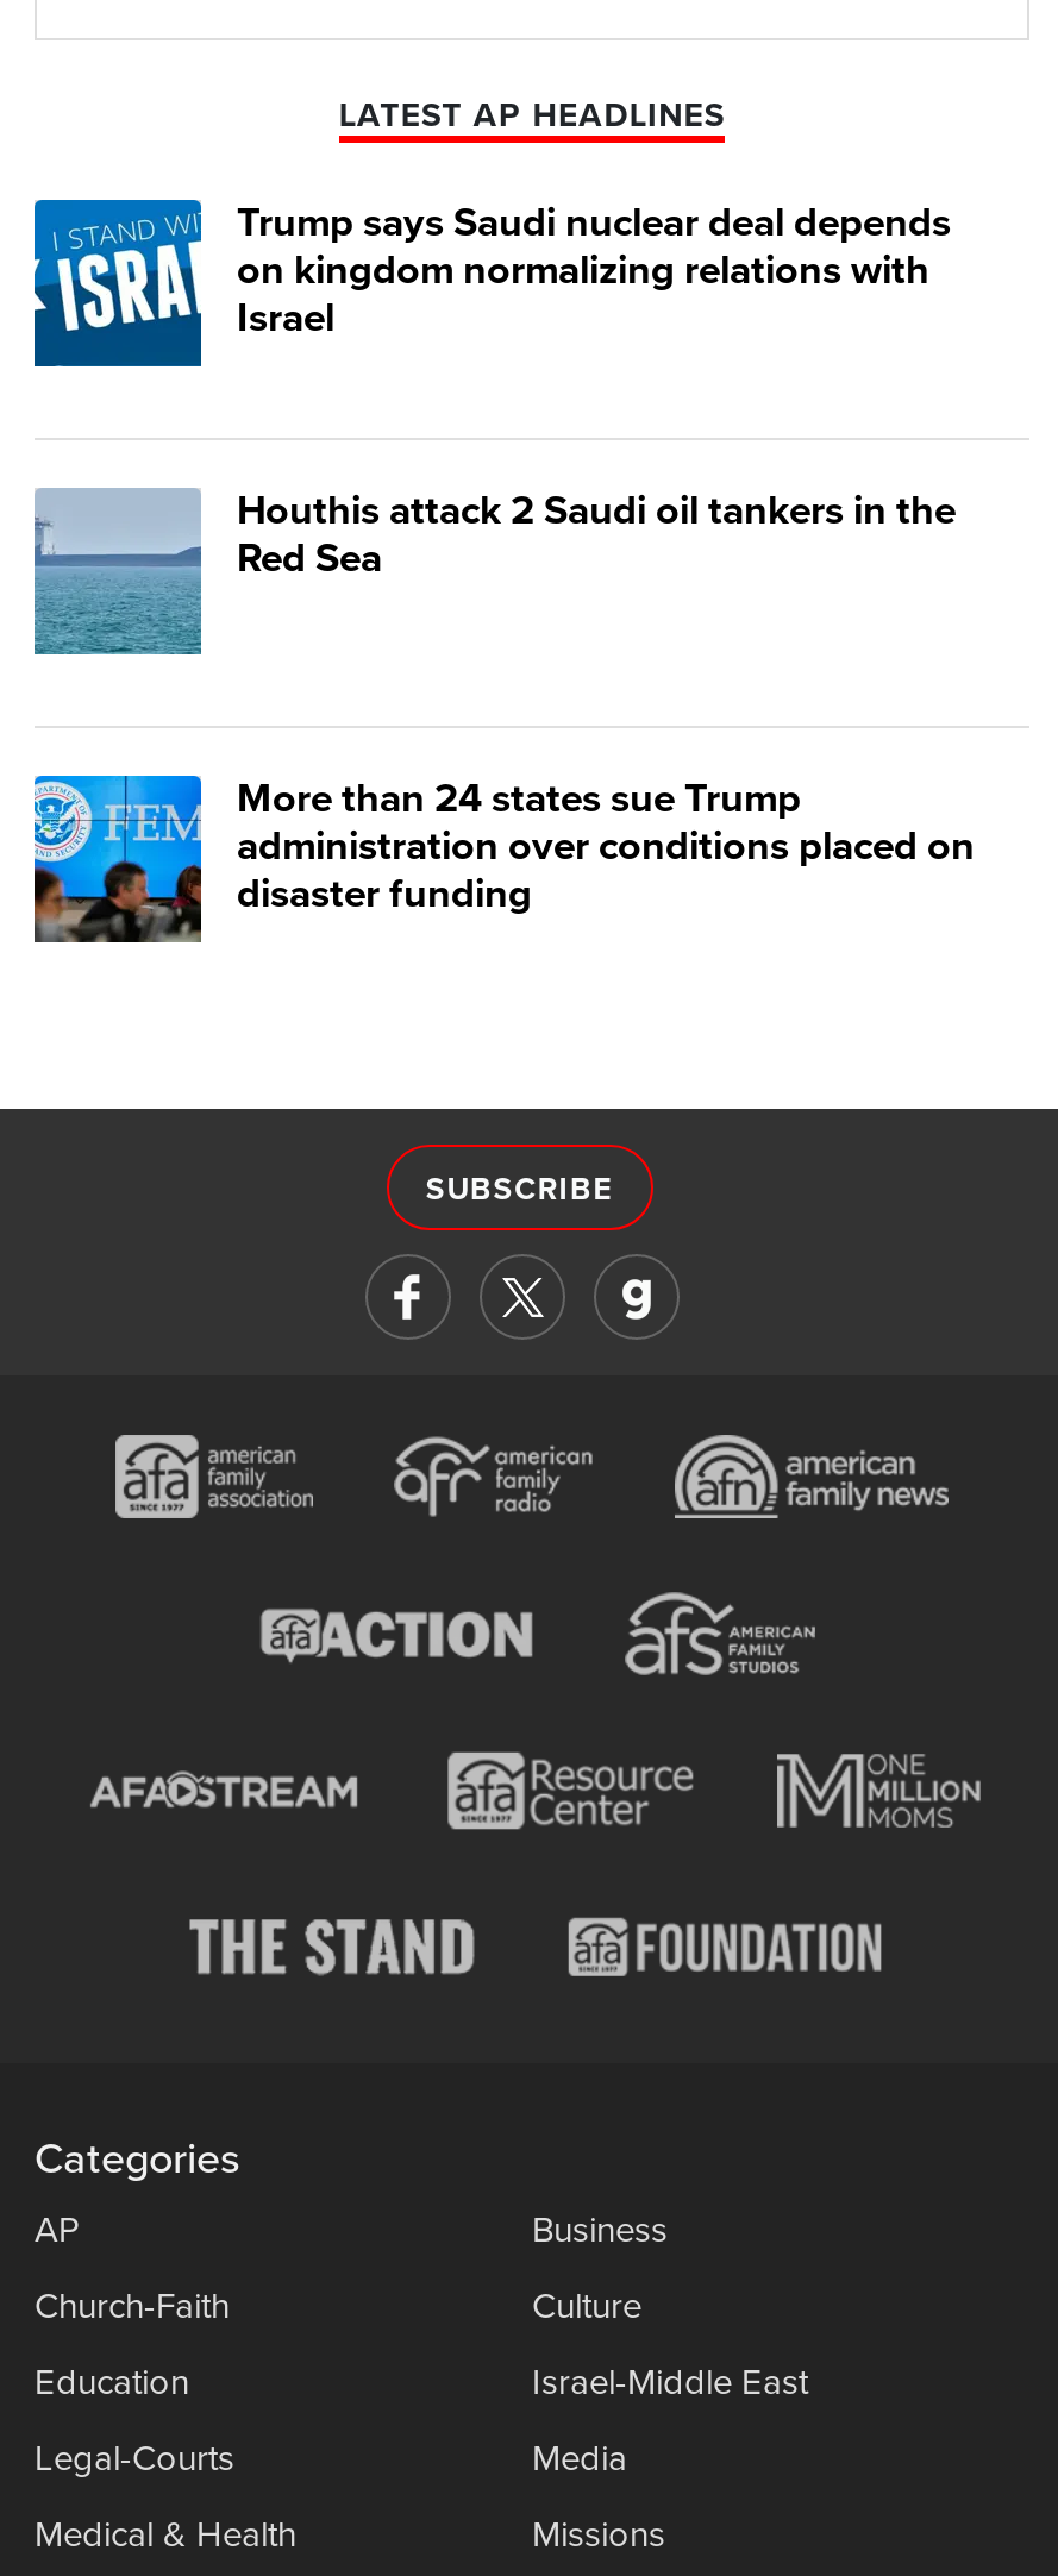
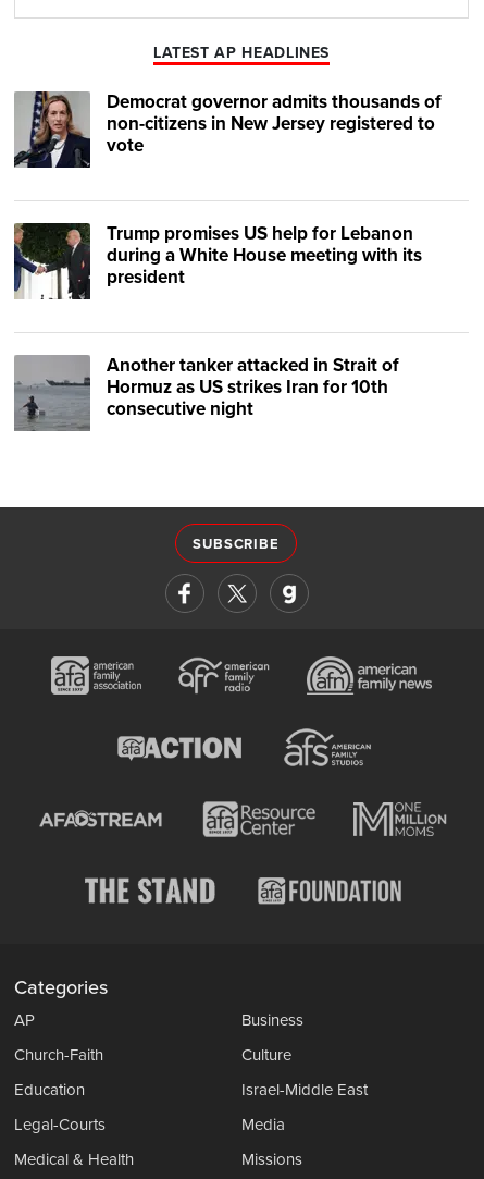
[32,198,951,369] [image] | Trump says Saudi nuclear deal depends | on kingdom normalizing relations with | Israel -> [13,90,442,169] [image] | Democrat governor admits thousands of | non-citizens in New Jersey registered to | vote
[32,485,956,657] [image] | Houthis attack 2 Saudi oil tankers in the | Red Sea -> [13,222,422,300] [image] | Trump promises US help for Lebanon | during a White House meeting with its | president
[32,773,975,945] [image] | More than 24 states sue Trump | administration over conditions placed on | disaster funding -> [13,354,399,432] [image] | Another tanker attacked in Strait of | Hormuz as US strikes Iran for 10th | consecutive night

